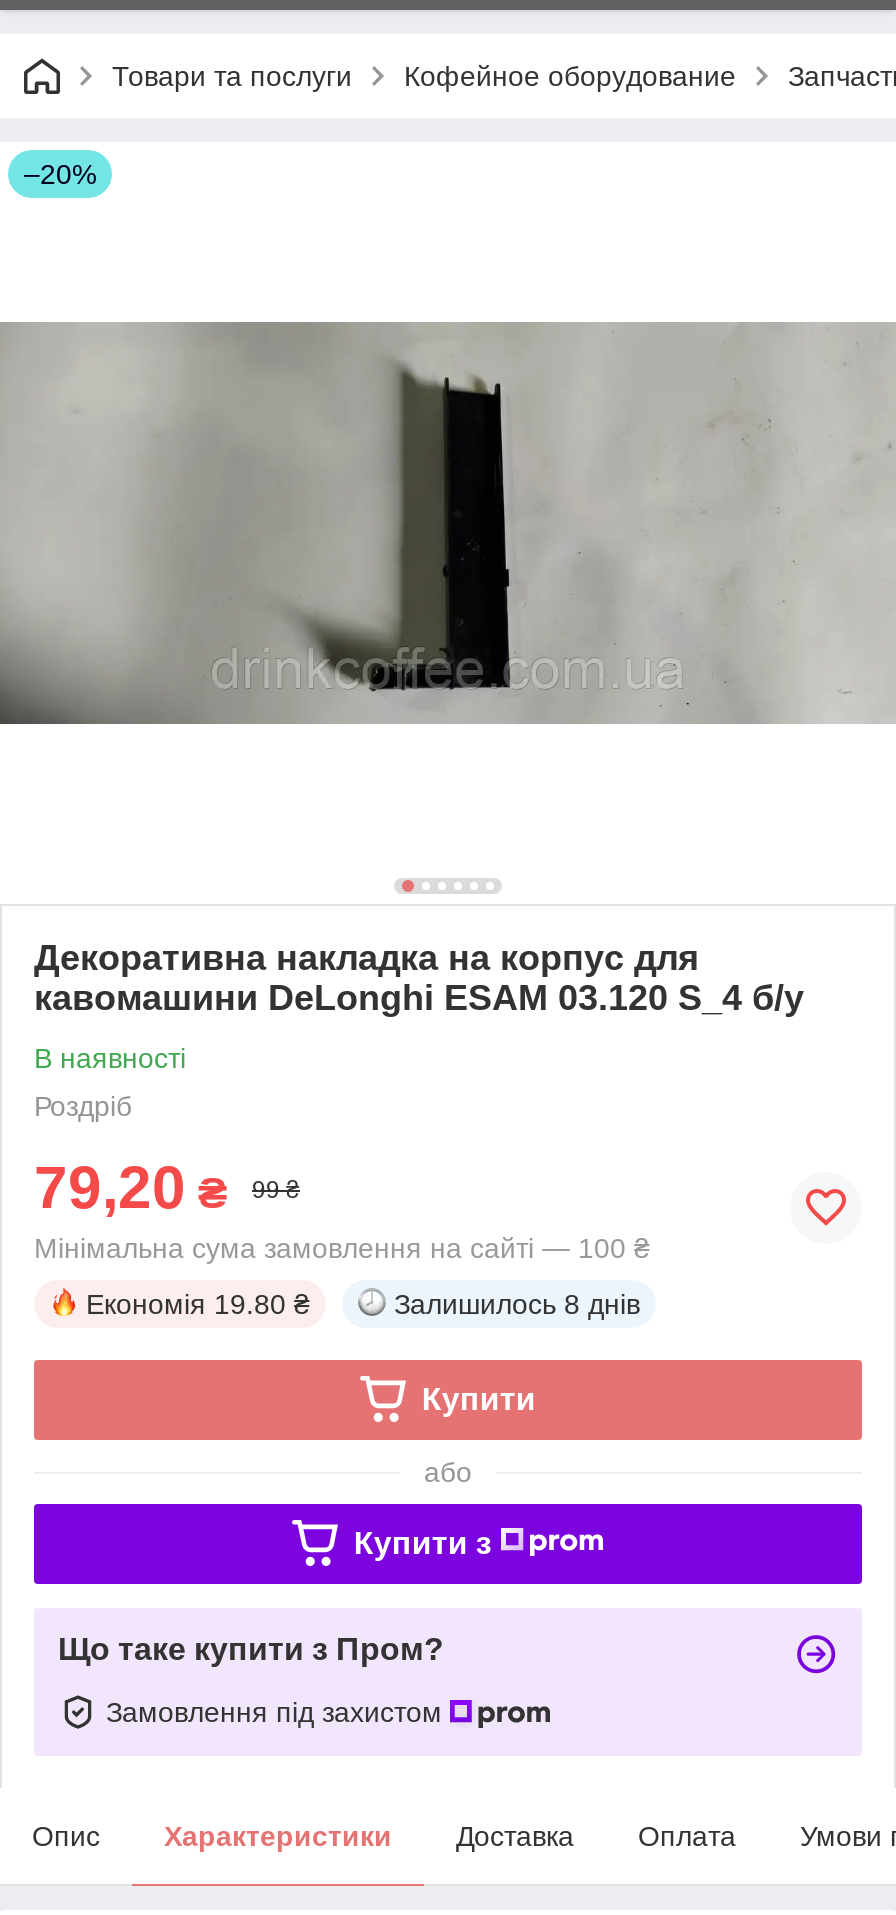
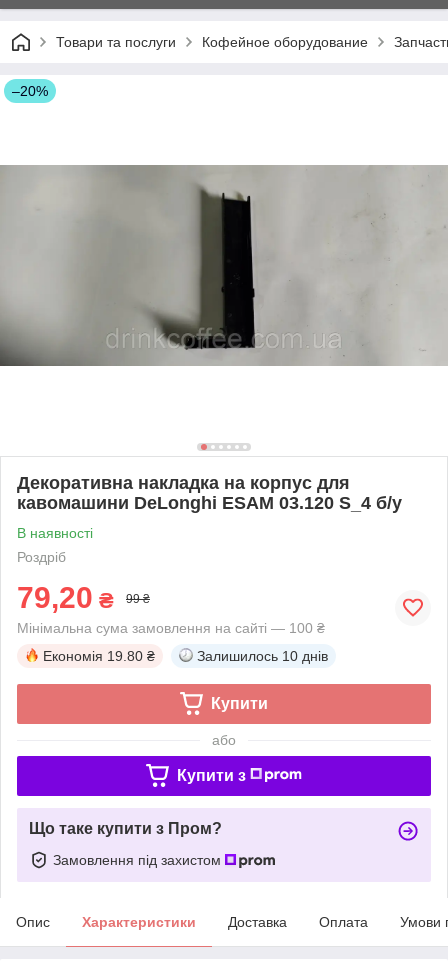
[394,1288,640,1320] Залишилось 8 днів -> [197,648,328,664] Залишилось 10 днів

